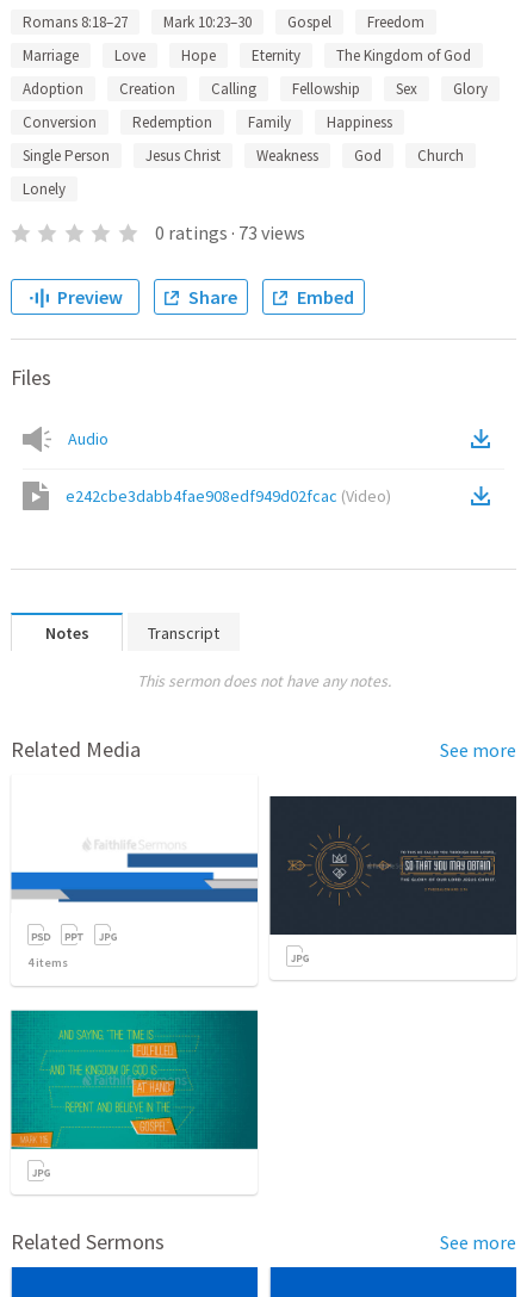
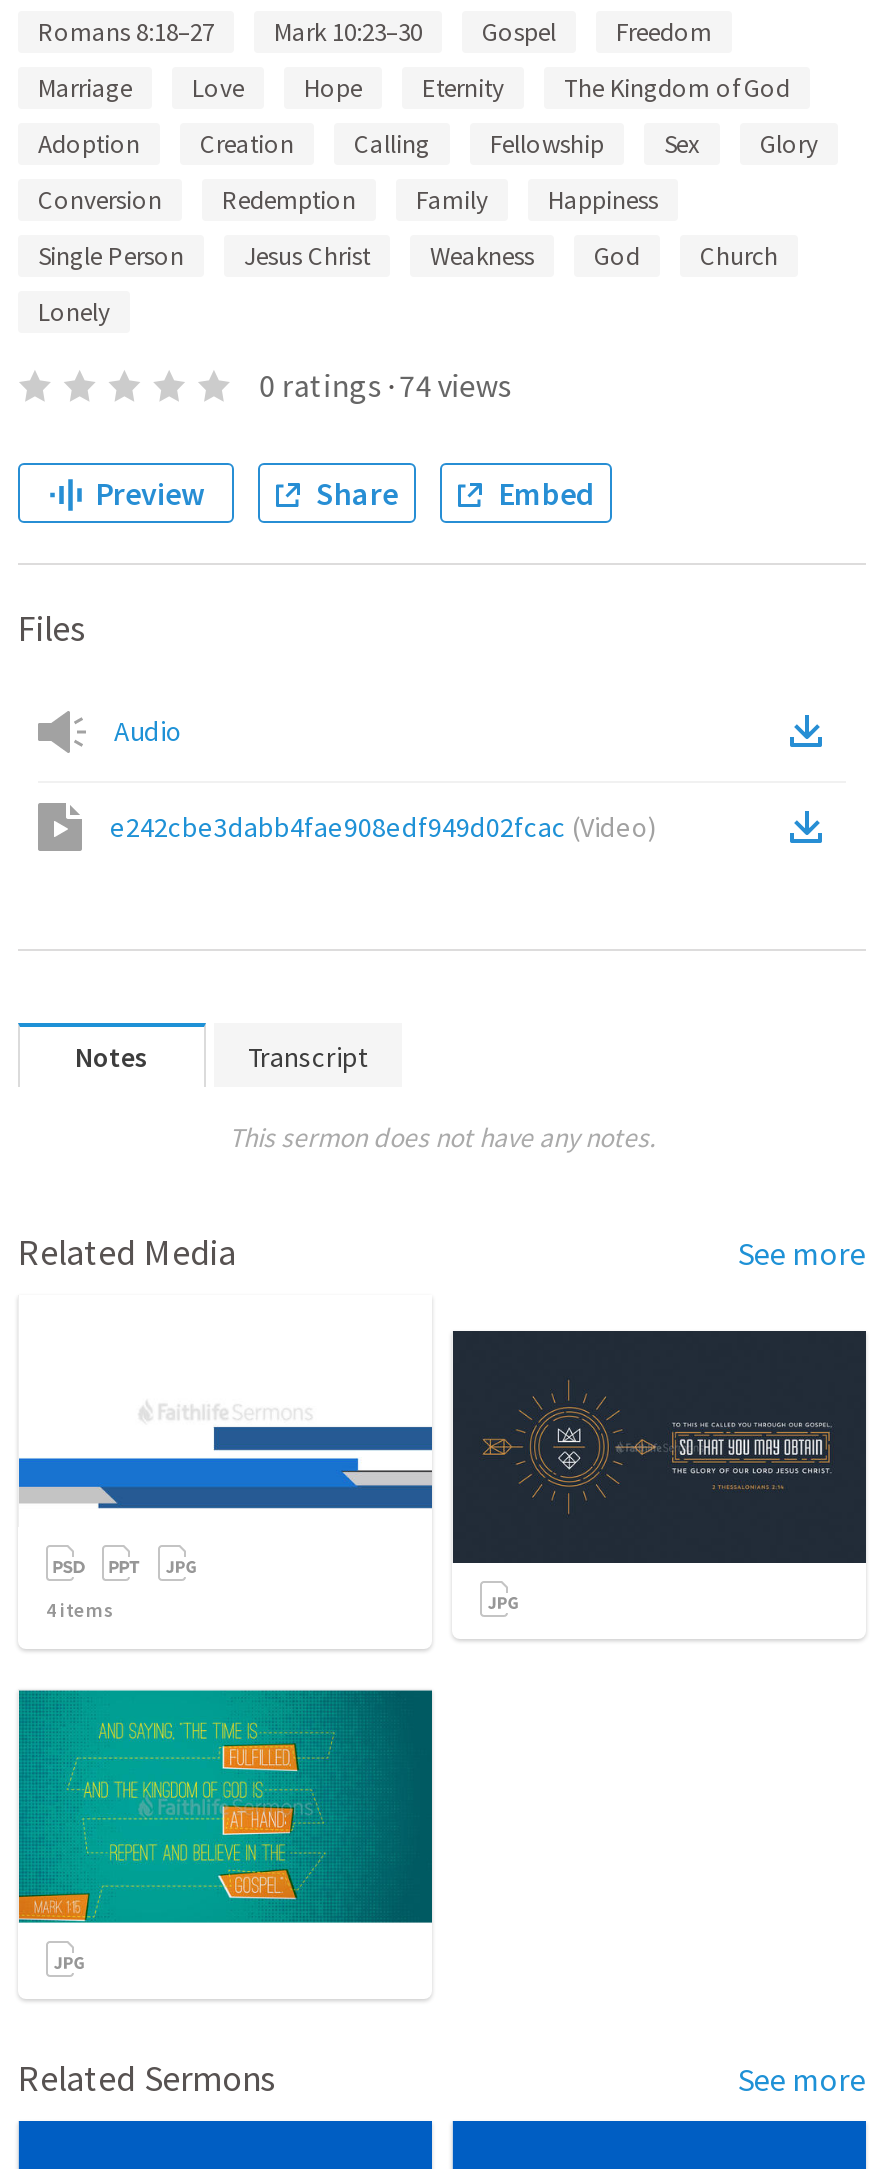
[155,221,305,244] 0 ratings · 73 views -> [259,365,511,405] 0 ratings · 74 views

